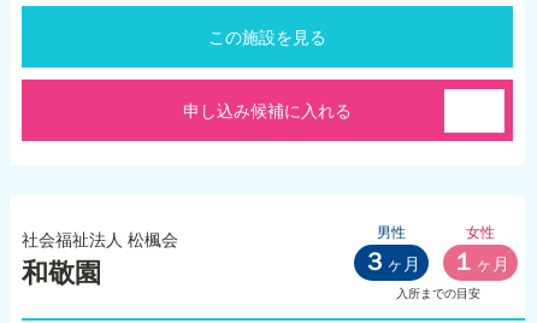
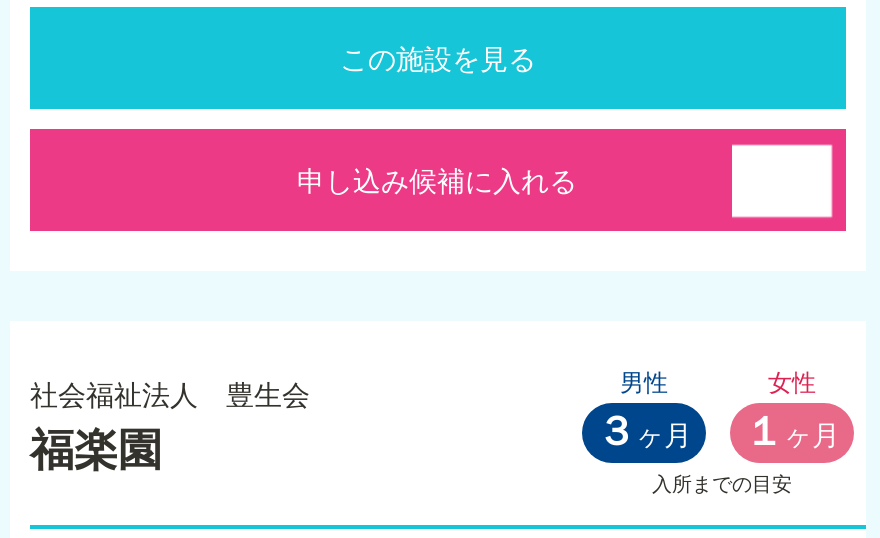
[22,230,178,249] 社会福祉法人 松楓会 -> [30,380,310,412] 社会福祉法人 豊生会
[22,258,101,288] 和敬園 -> [30,426,162,476] 福楽園

